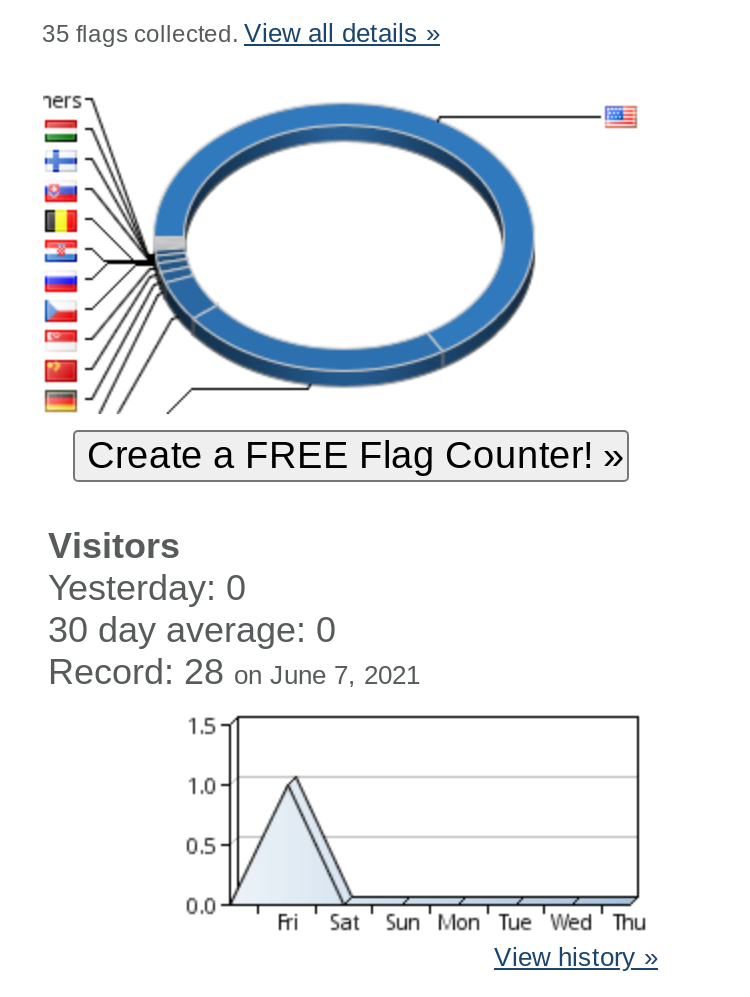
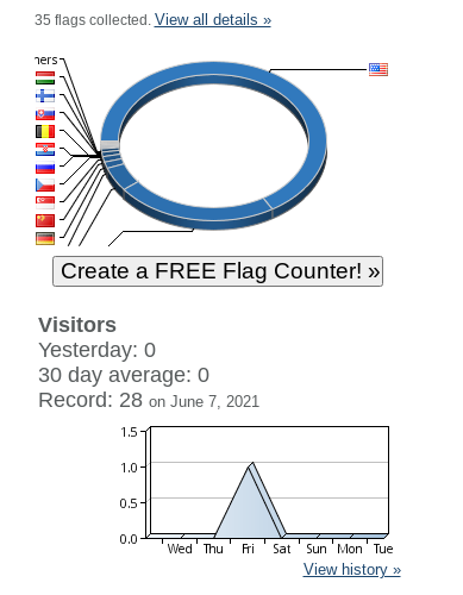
[233,776,481,932] [image] -> [146,462,294,555] [image]

